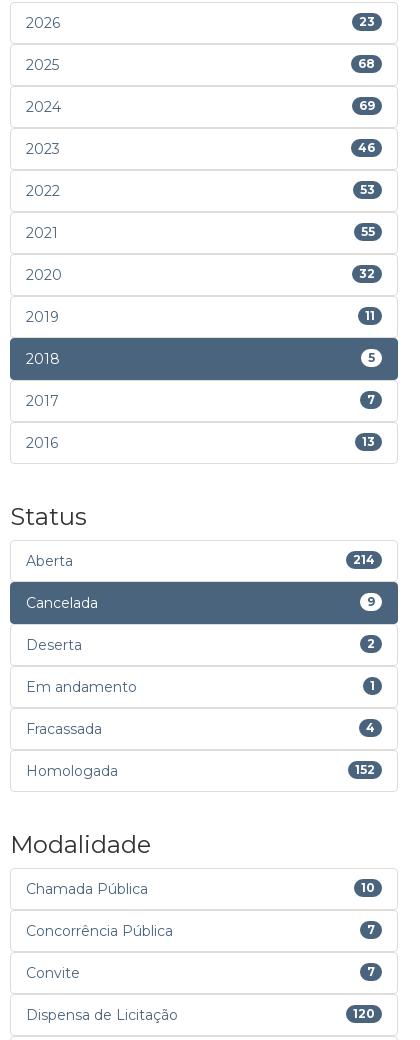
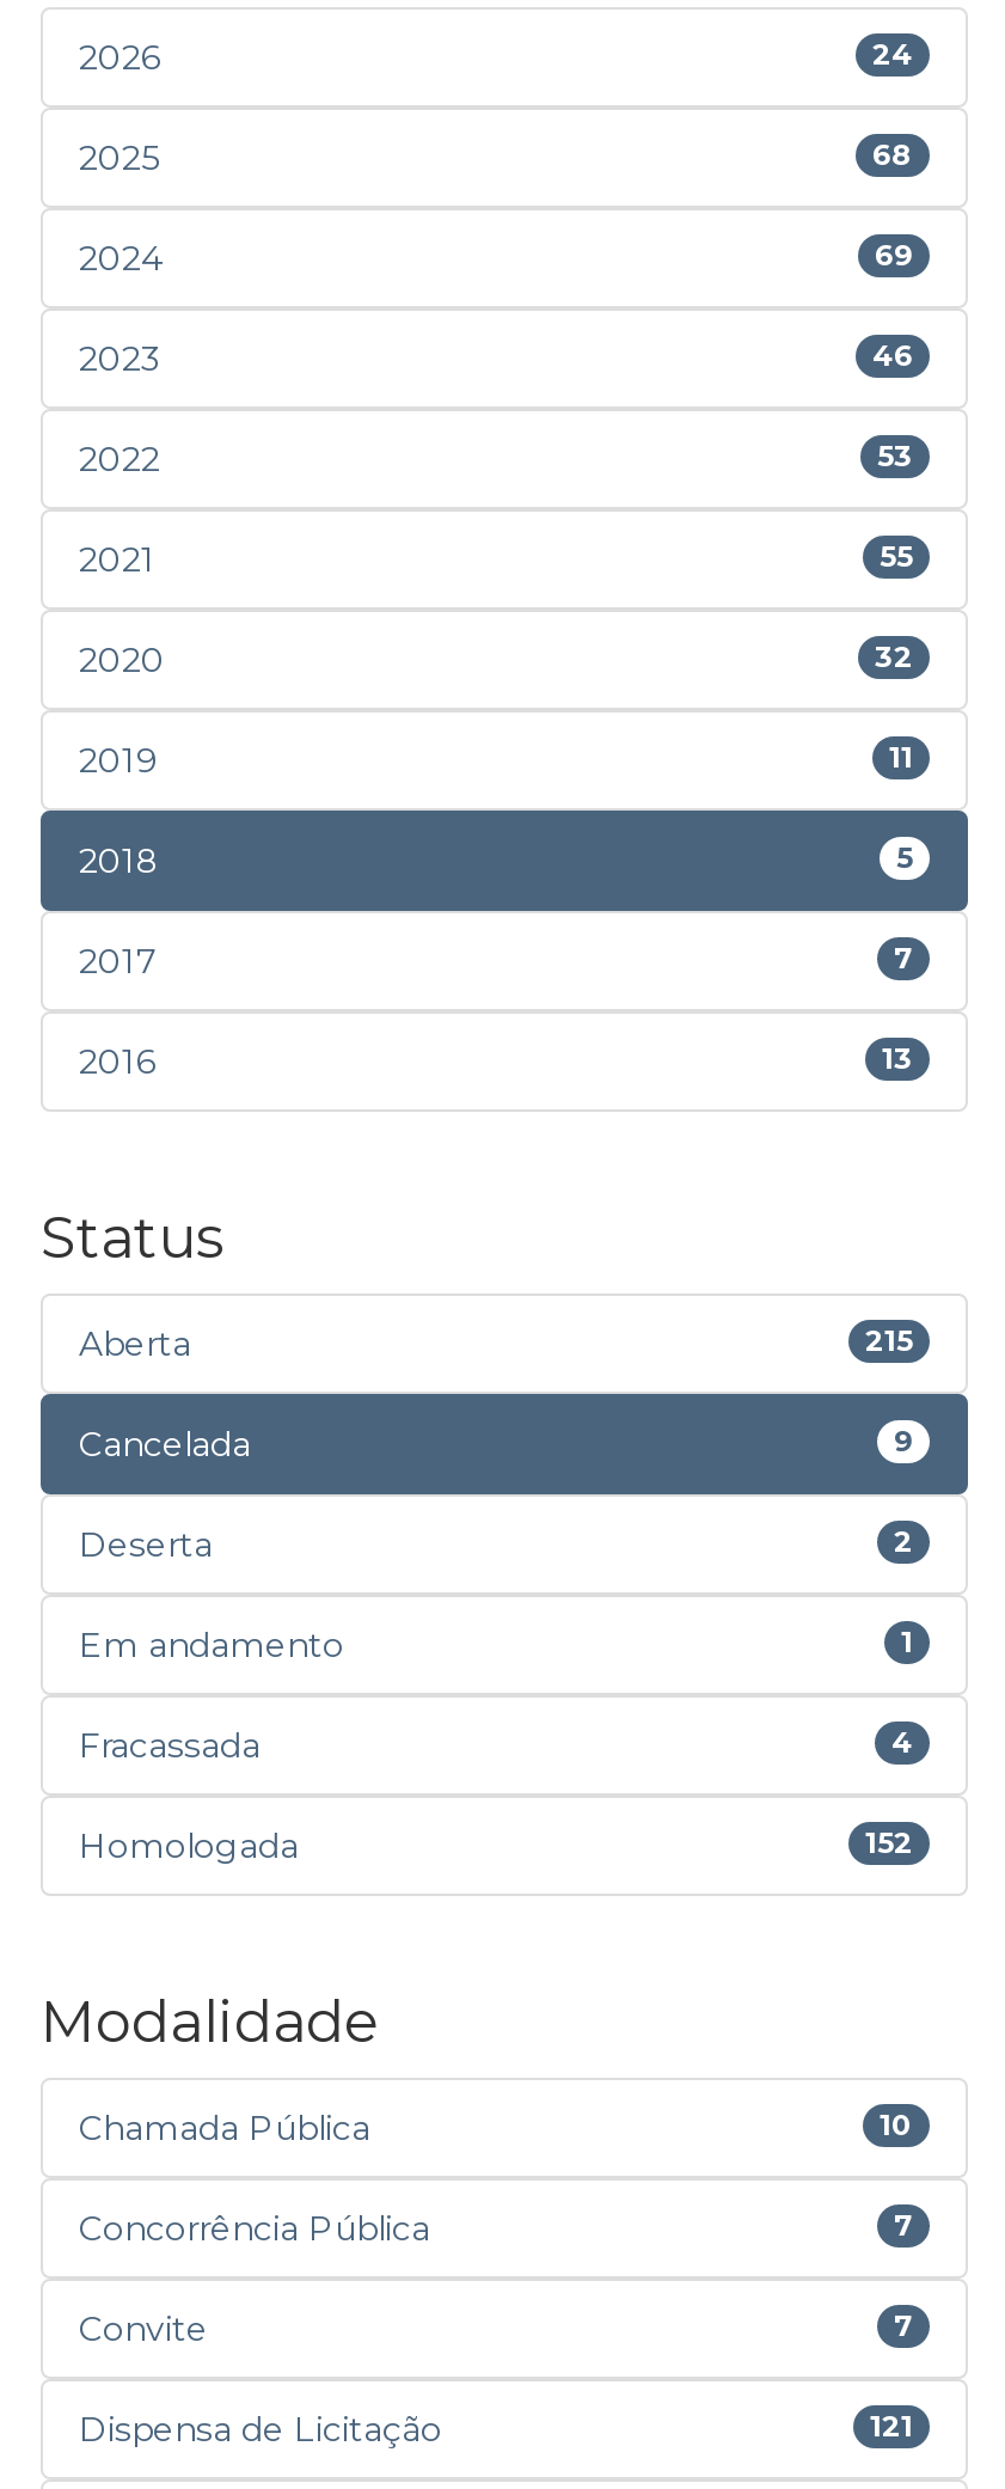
[359,14,375,29] 23 -> [872,36,913,72] 24
[353,552,375,567] 214 -> [865,1322,913,1358] 215
[353,1006,375,1021] 120 -> [870,2408,913,2444] 121

